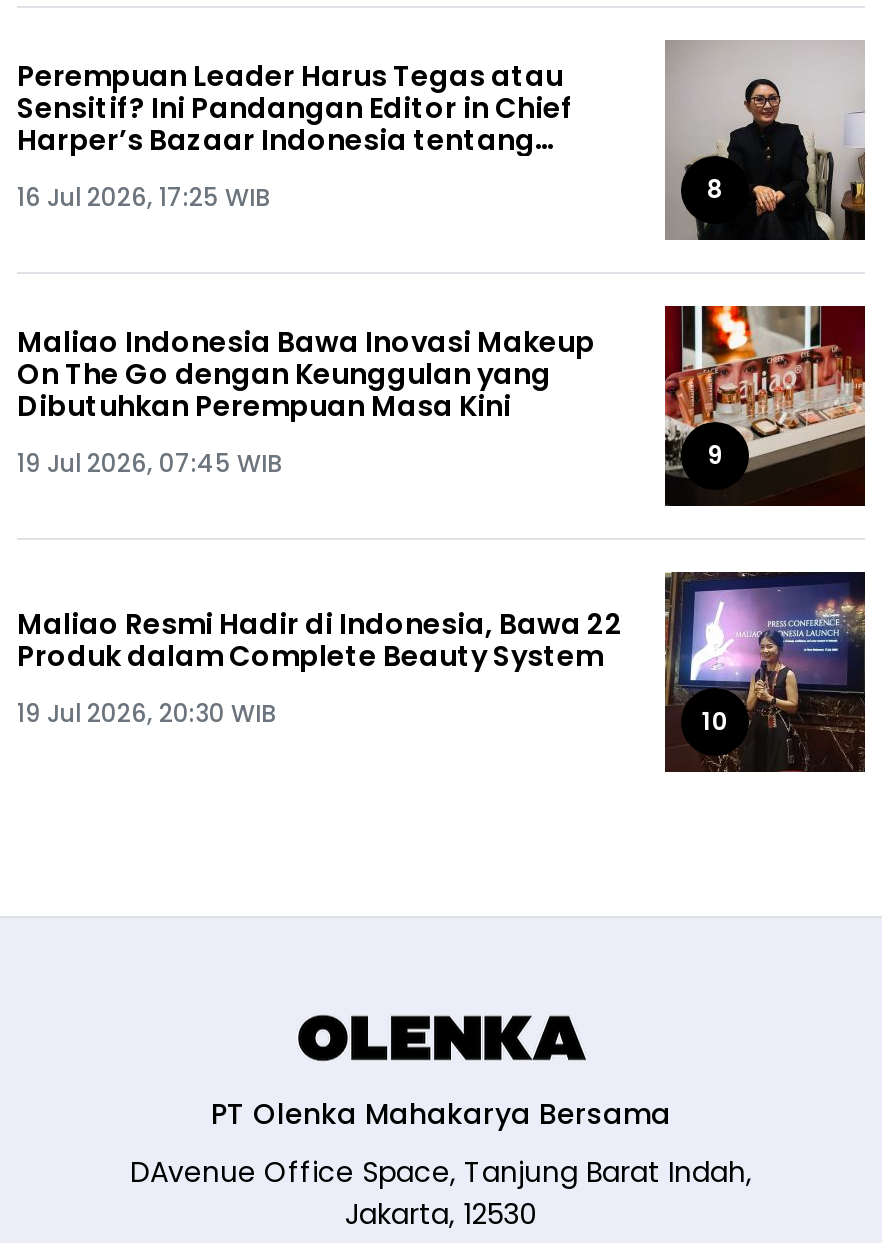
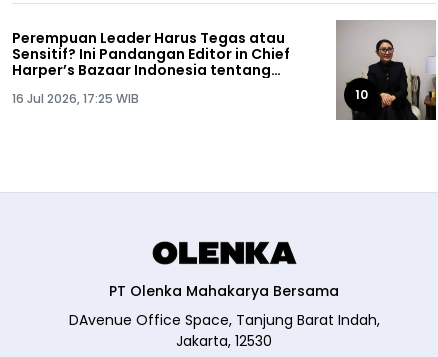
[707,171,723,205] 8 -> none
[17,304,867,508] [image] | Maliao Indonesia Bawa Inovasi Makeup | On The Go dengan Keunggulan yang | Dibutuhkan Perempuan Masa Kini | 19 Jul 2026, 07:45 WIB | 9 -> none
[17,572,867,772] [image] | Maliao Resmi Hadir di Indonesia, Bawa 22 | Produk dalam Complete Beauty System | 19 Jul 2026, 20:30 WIB -> none

